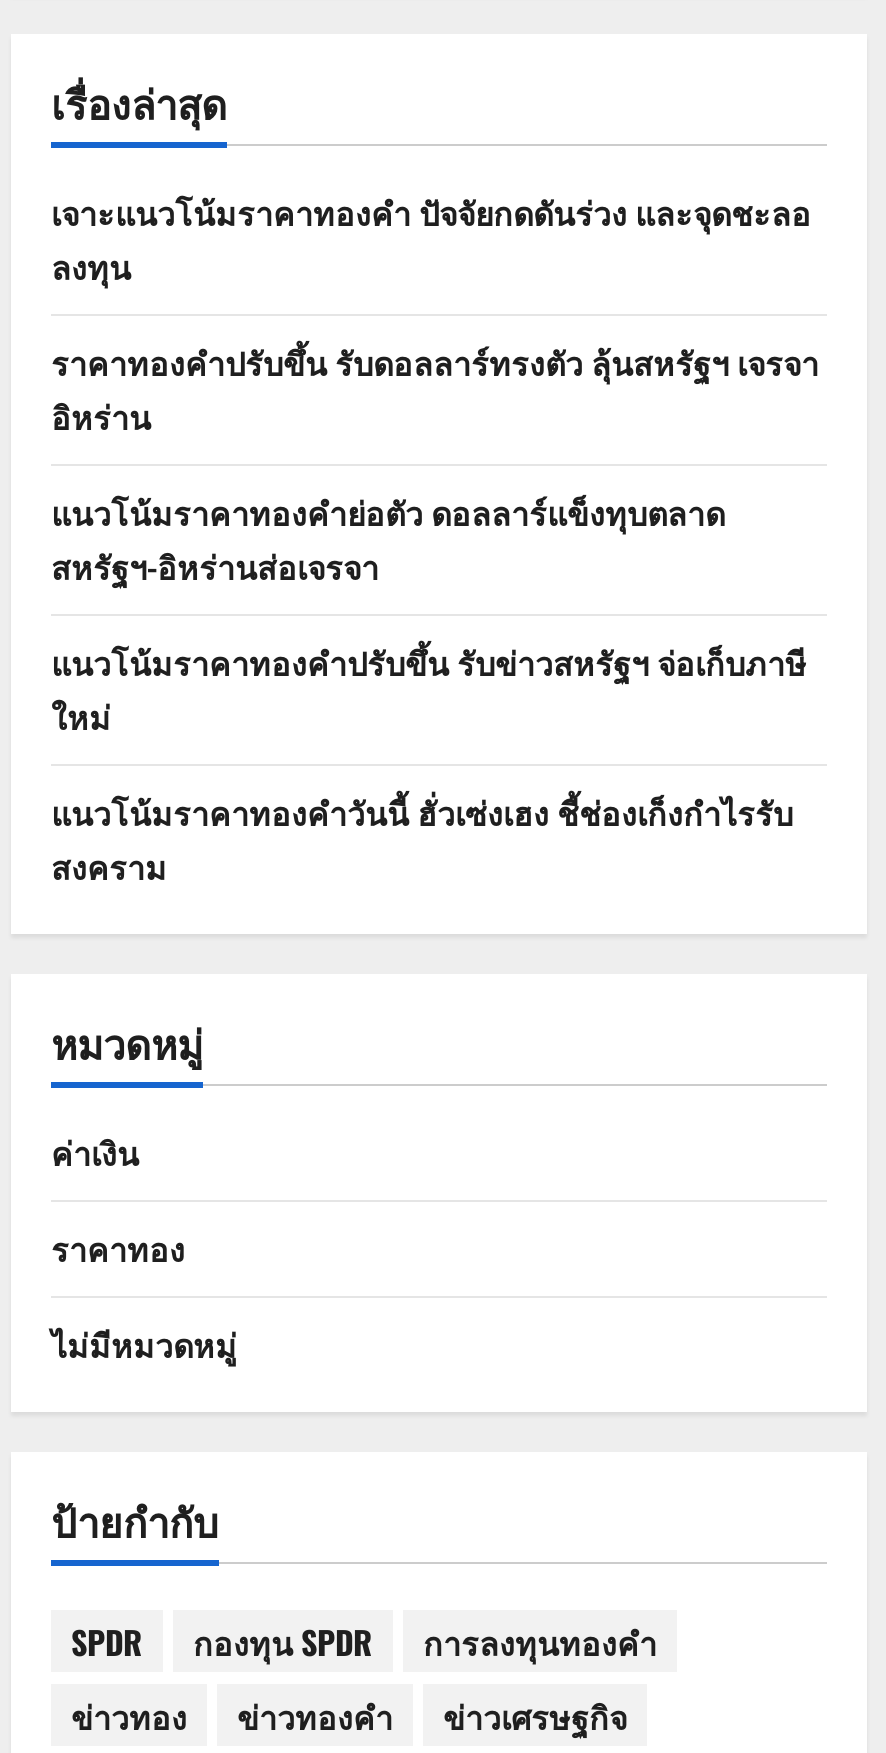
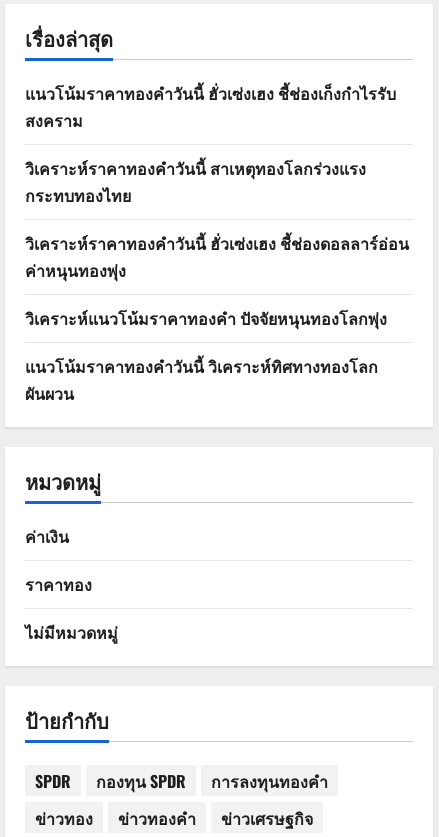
[51,189,819,741] เจาะแนวโน้มราคาทองคำ ปัจจัยกดดันร่วง และจุดชะลอ | ลงทุน | ราคาทองคำปรับขึ้น รับดอลลาร์ทรงตัว ลุ้นสหรัฐฯ เจรจา | อิหร่าน | แนวโน้มราคาทองคำย่อตัว ดอลลาร์แข็งทุบตลาด | สหรัฐฯ-อิหร่านส่อเจรจา | แนวโน้มราคาทองคำปรับขึ้น รับข่าวสหรัฐฯ จ่อเก็บภาษี | ใหม่ -> none
moved [51,789,793,891] -> [25,81,396,132]: แนวโน้มราคาทองคำวันนี้ ฮั่วเซ่งเฮง ชี้ช่องเก็งกำไรรับ | สงคราม
none -> [25,156,409,405] วิเคราะห์ราคาทองคำวันนี้ สาเหตุทองโลกร่วงแรง | กระทบทองไทย | วิเคราะห์ราคาทองคำวันนี้ ฮั่วเซ่งเฮง ชี้ช่องดอลลาร์อ่อน | ค่าหนุนทองพุ่ง | วิเคราะห์แนวโน้มราคาทองคำ ปัจจัยหนุนทองโลกพุ่ง | แนวโน้มราคาทองคำวันนี้ วิเคราะห์ทิศทางทองโลก | ผันผวน

